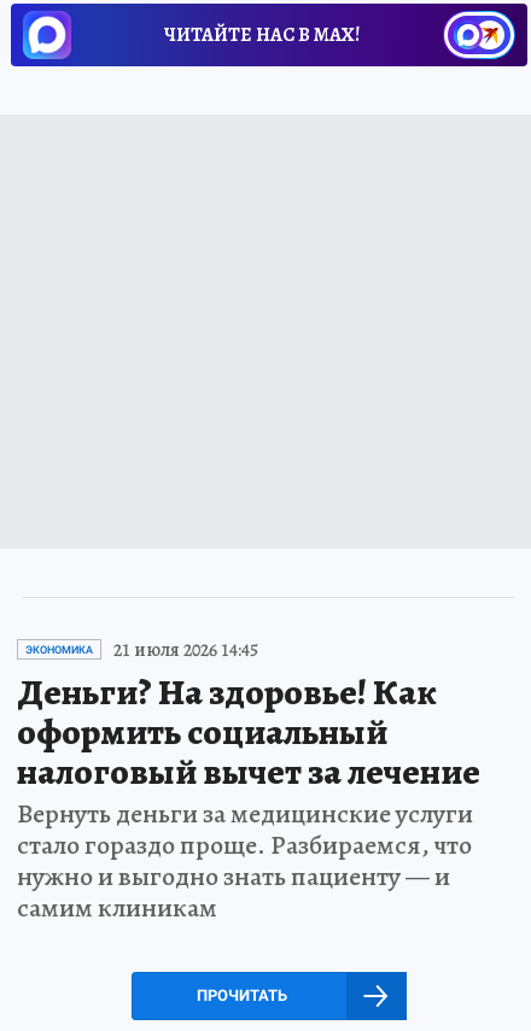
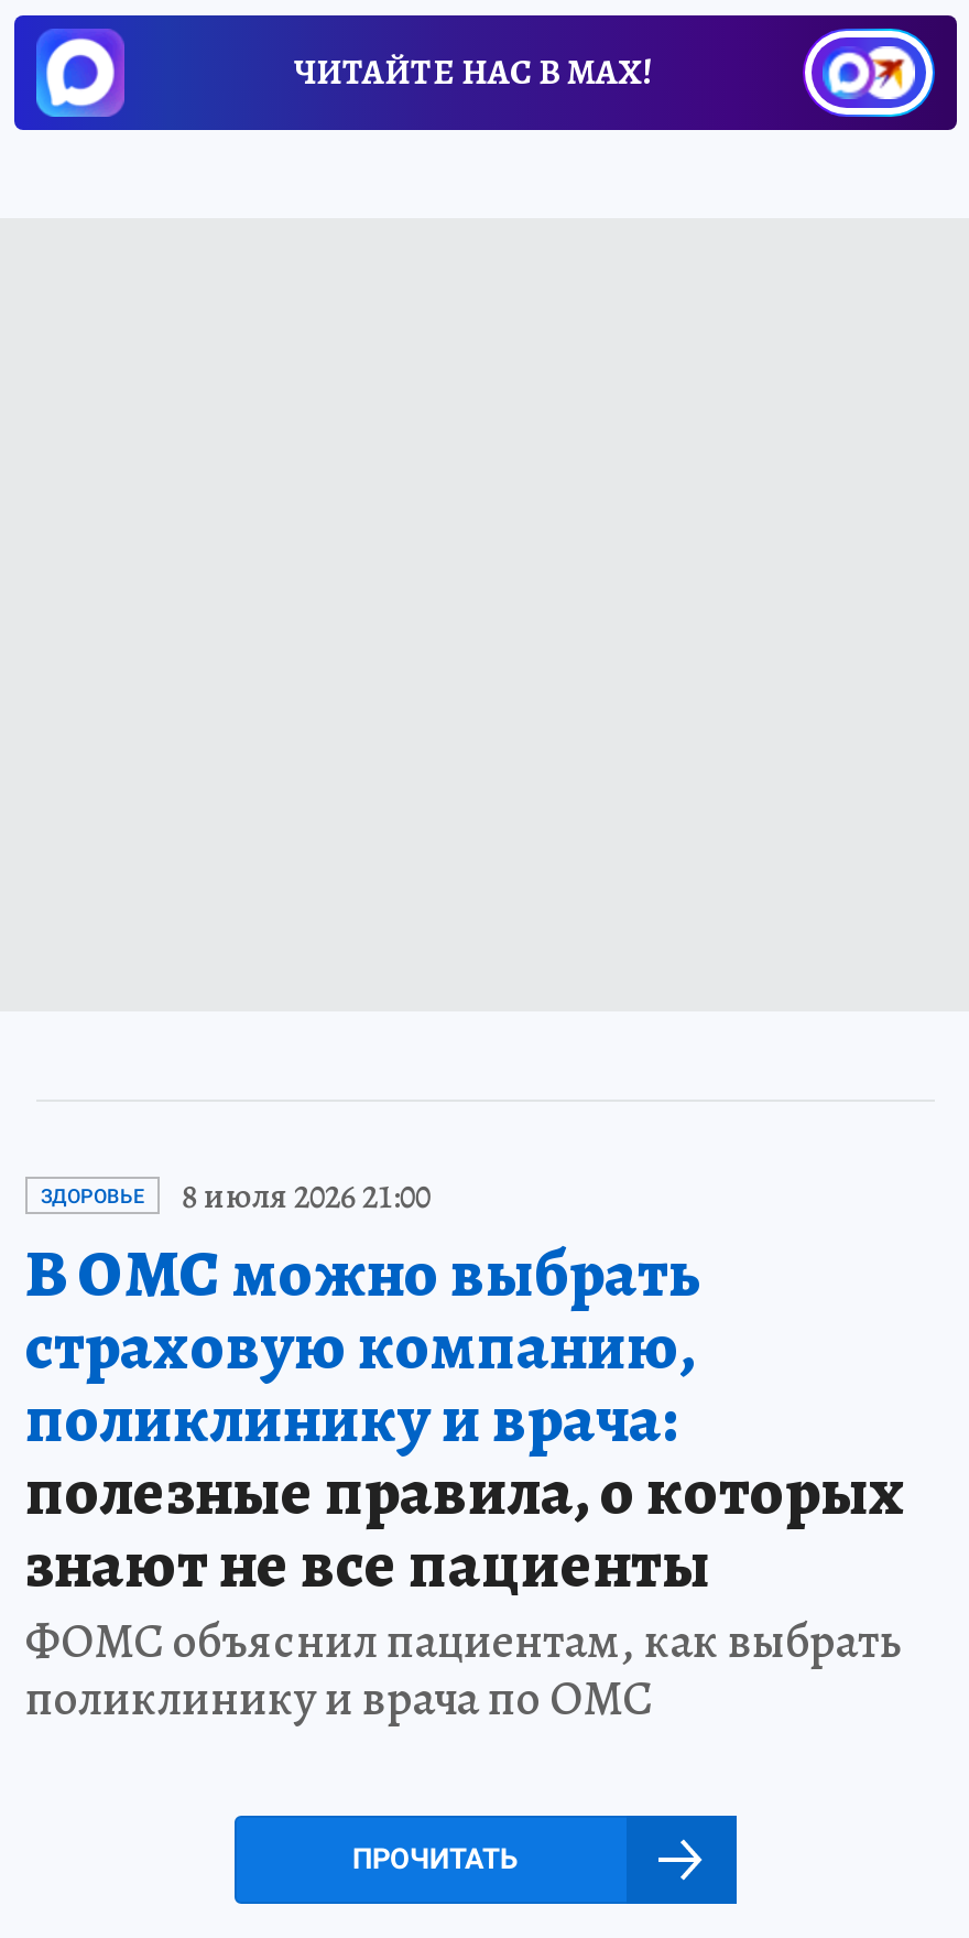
[17,636,480,926] ЭКОНОМИКА | 21 июля 2026 14:45 | Деньги? На здоровье! Как | оформить социальный | налоговый вычет за лечение | Вернуть деньги за медицинские услуги | стало гораздо проще. Разбираемся, что | нужно и выгодно знать пациенту — и | самим клиникам -> [25,1172,906,1731] ЗДОРОВЬЕ | 8 июля 2026 21:00 | В ОМС можно выбрать | страховую компанию, | поликлинику и врача: | полезные правила, о которых | знают не все пациенты | ФОМС объяснил пациентам, как выбрать | поликлинику и врача по ОМС

